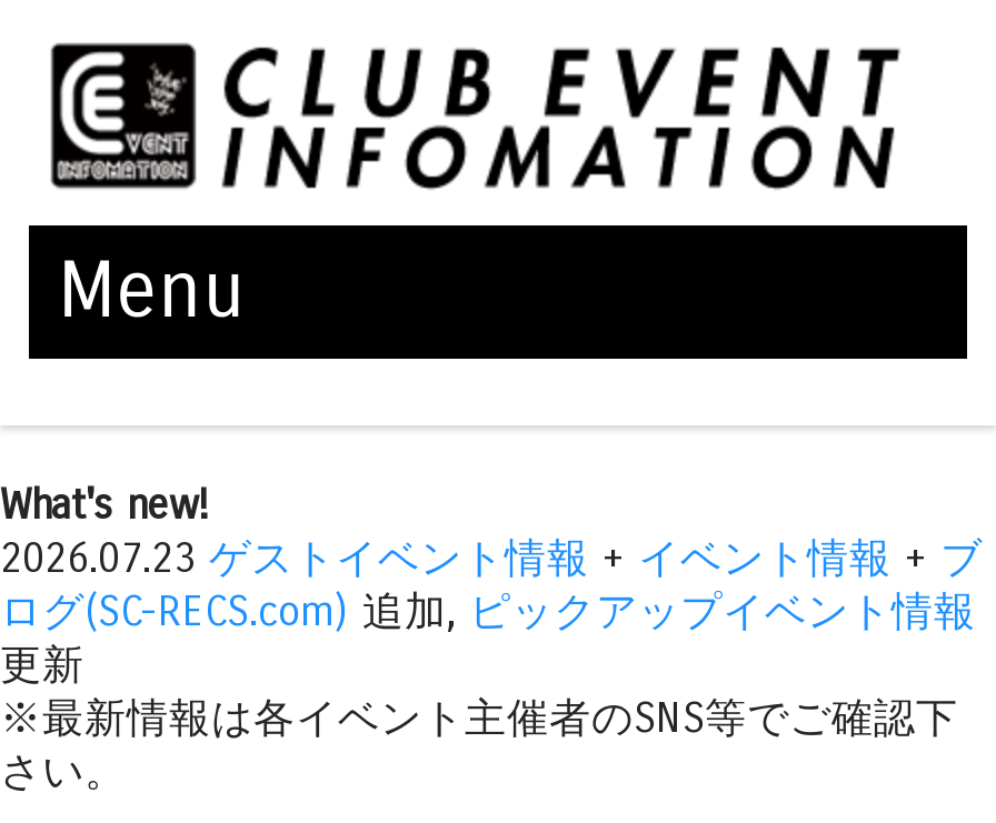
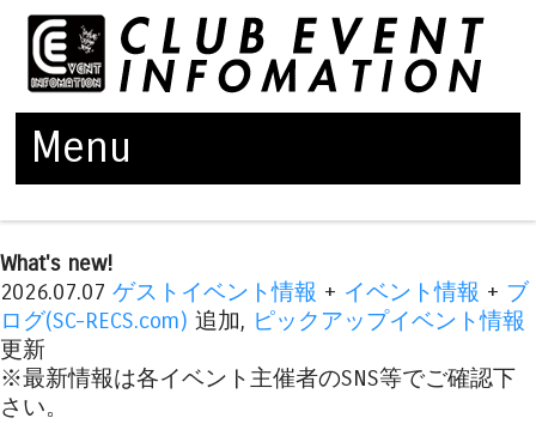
[0,534,983,583] 2026.07.23ゲストイベント情報+イベント情報+ブ -> [0,279,529,305] 2026.07.07ゲストイベント情報+イベント情報+ブ

